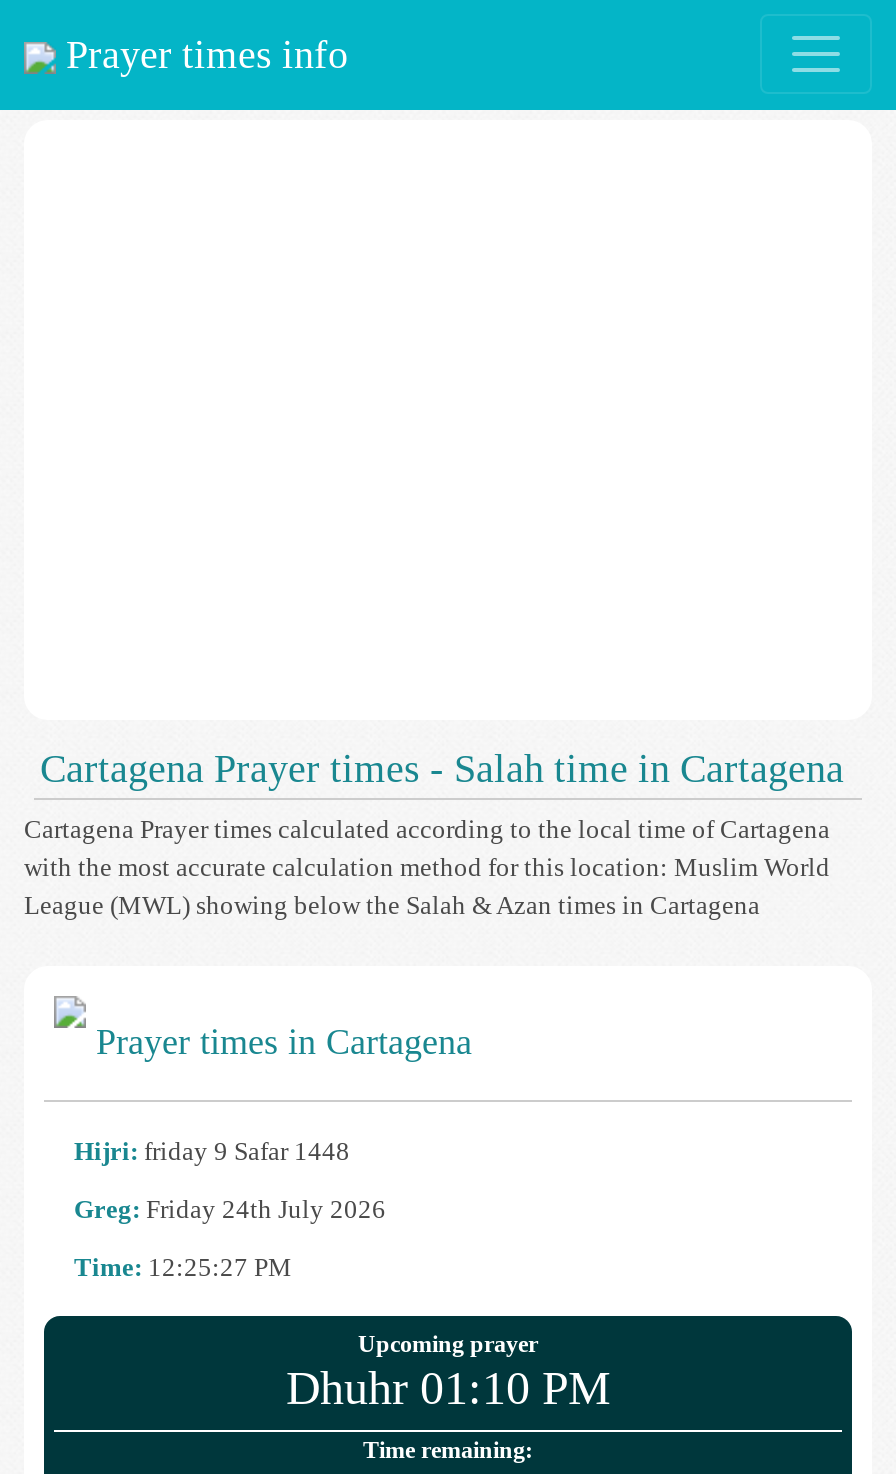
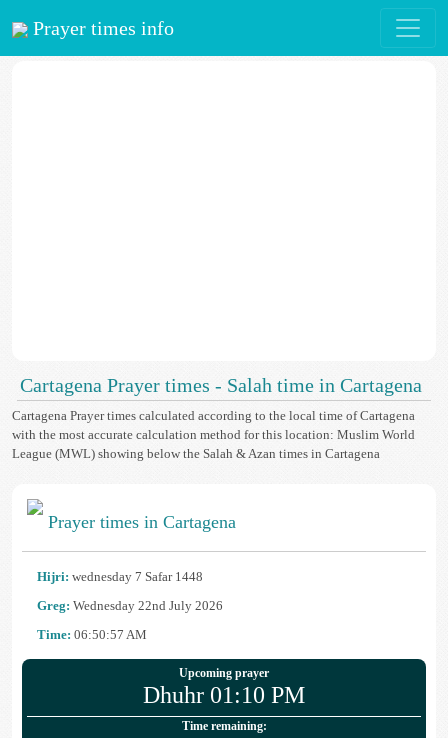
[74,1136,350,1166] Hijri: friday 9 Safar 1448 -> [37,569,203,584] Hijri: wednesday 7 Safar 1448
[74,1194,386,1224] Greg: Friday 24th July 2026 -> [37,598,223,613] Greg: Wednesday 22nd July 2026
[74,1252,292,1282] Time: 12:25:27 PM -> [37,627,147,642] Time: 06:50:57 AM

